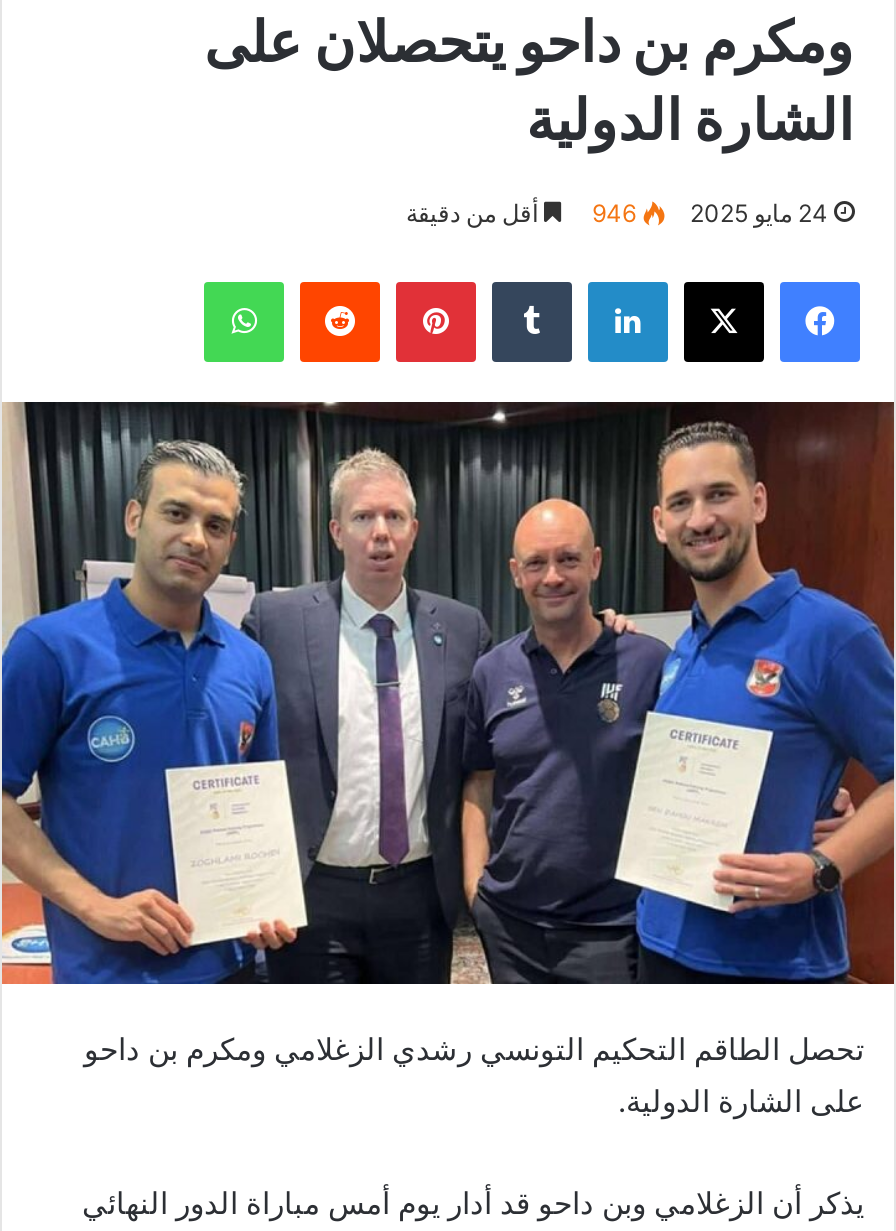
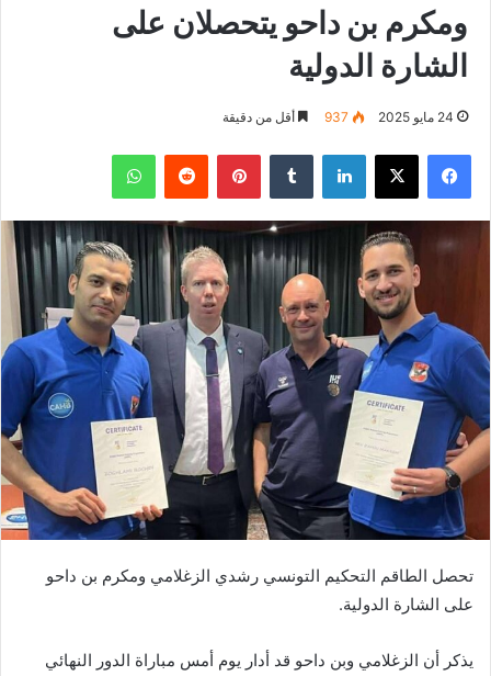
[592,197,636,227] 946 -> [324,108,349,125] 937

